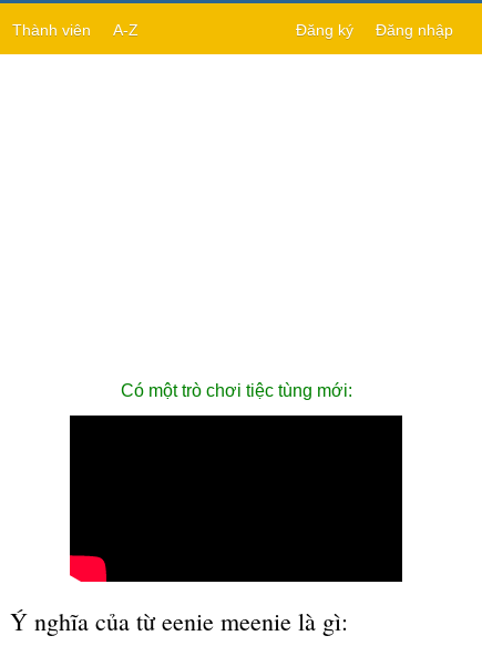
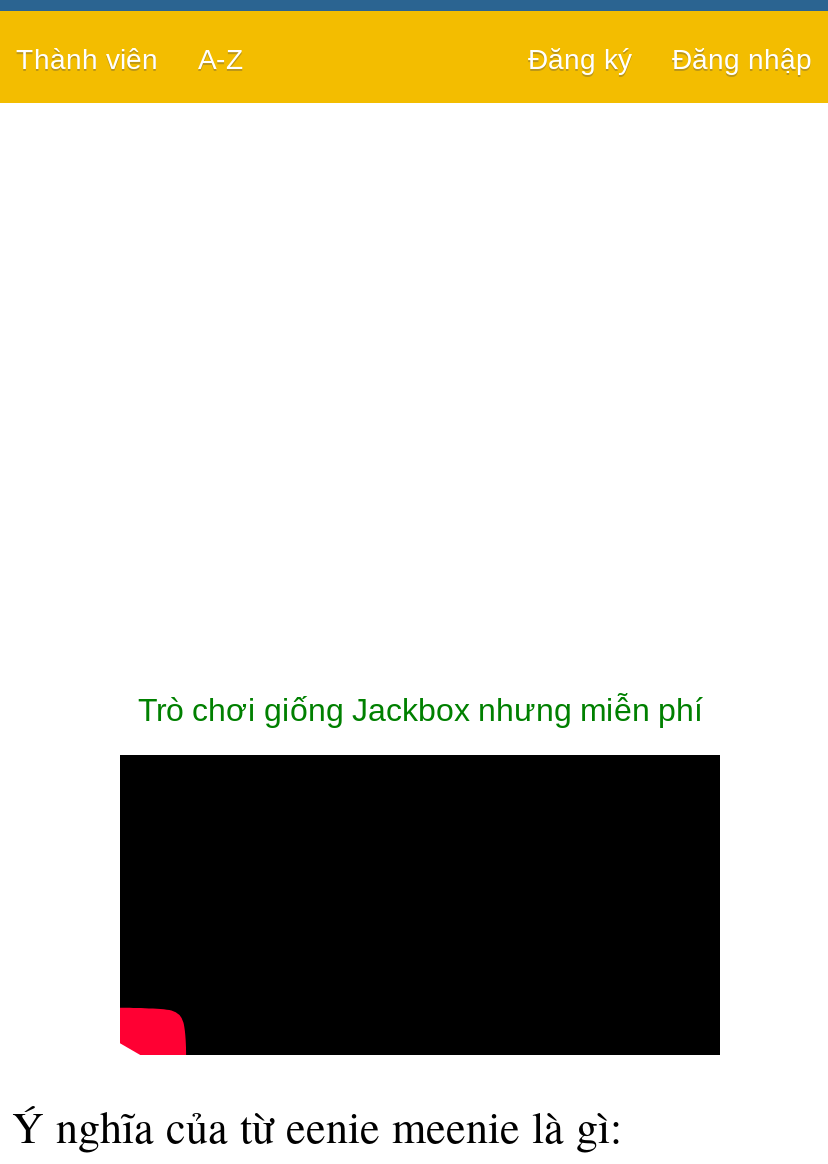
[120,381,352,400] Có một trò chơi tiệc tùng mới: -> [138,693,702,727] Trò chơi giống Jackbox nhưng miễn phí

